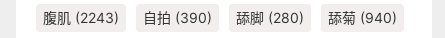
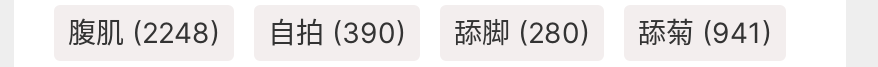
[43,9,119,26] 腹肌(2243) -> [68,16,220,50] 腹肌(2248)
[328,9,397,26] 舔菊(940) -> [638,16,772,50] 舔菊(941)

